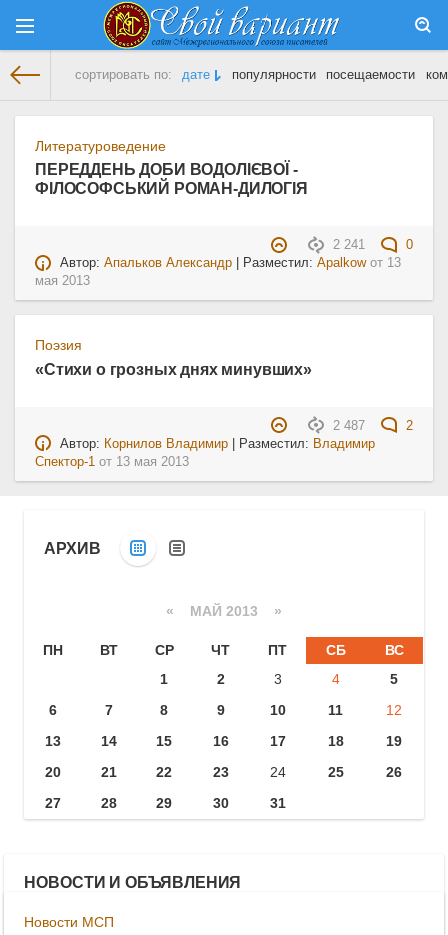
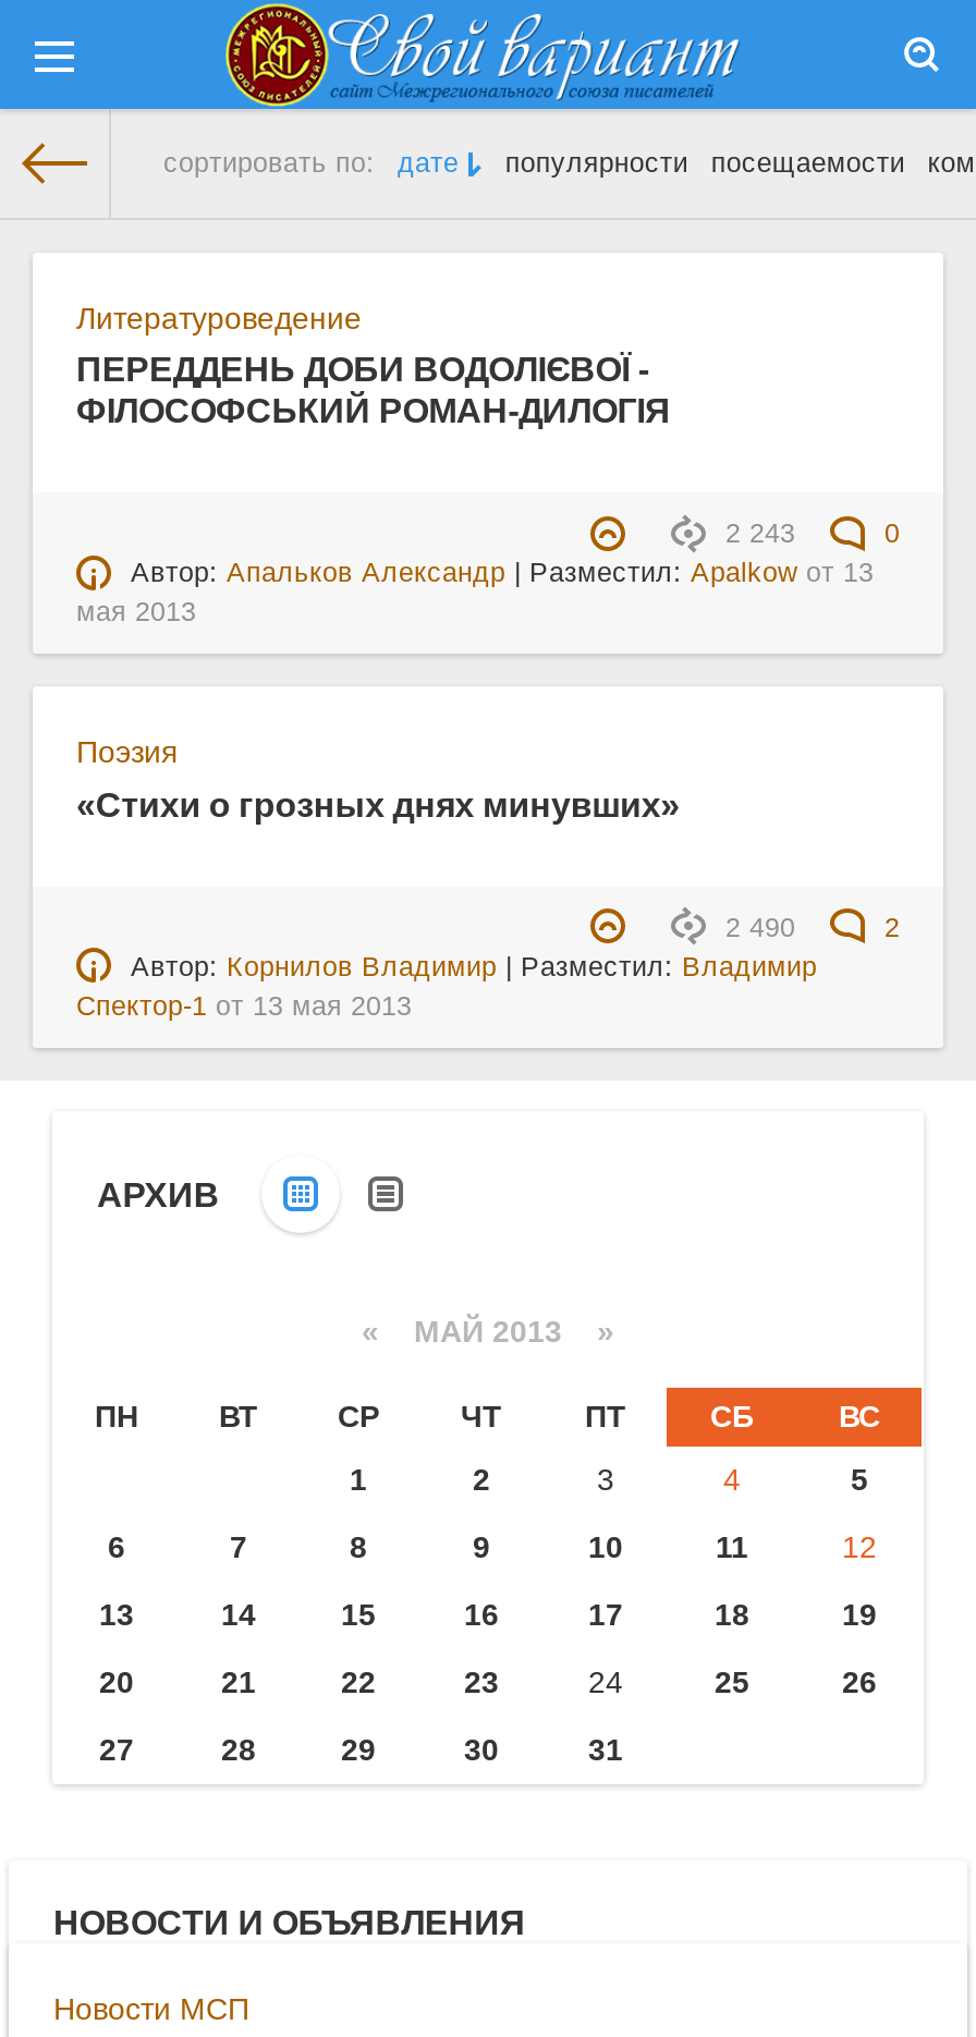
[329,238,365,252] 2 241 -> [717,519,795,550] 2 243
[329,419,365,433] 2 487 -> [717,913,795,943] 2 490

